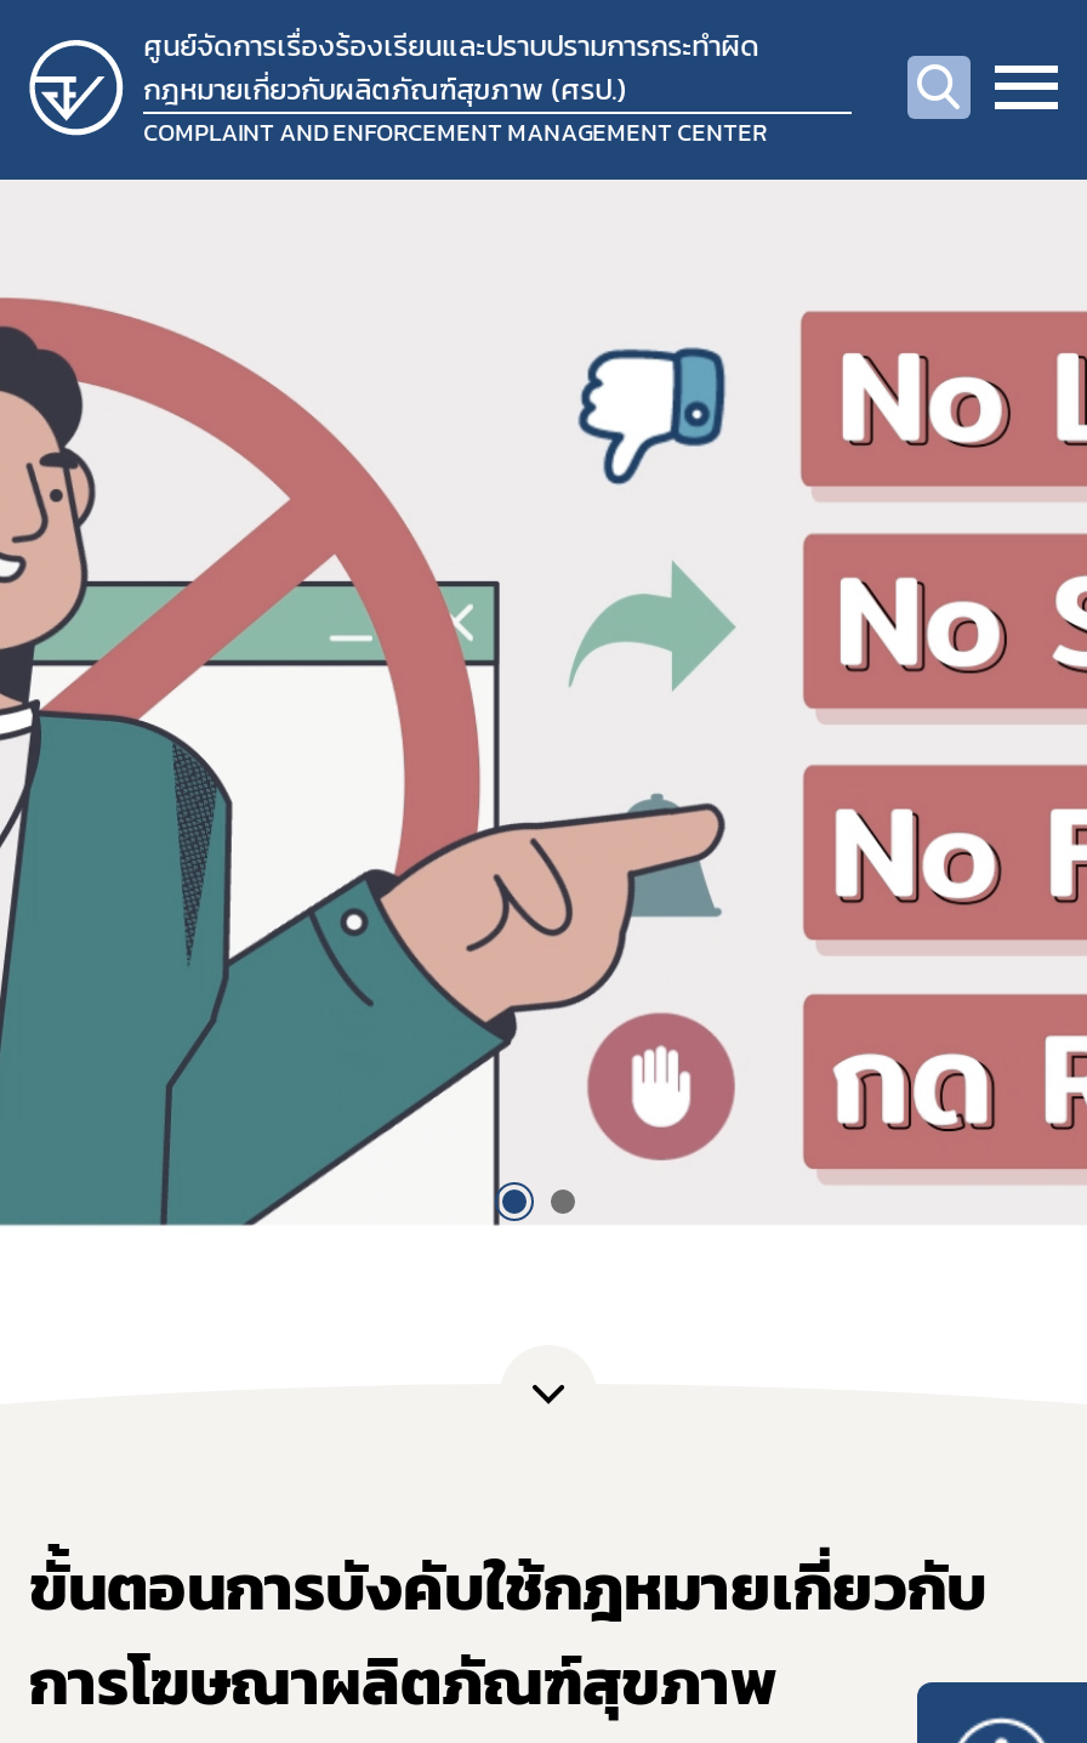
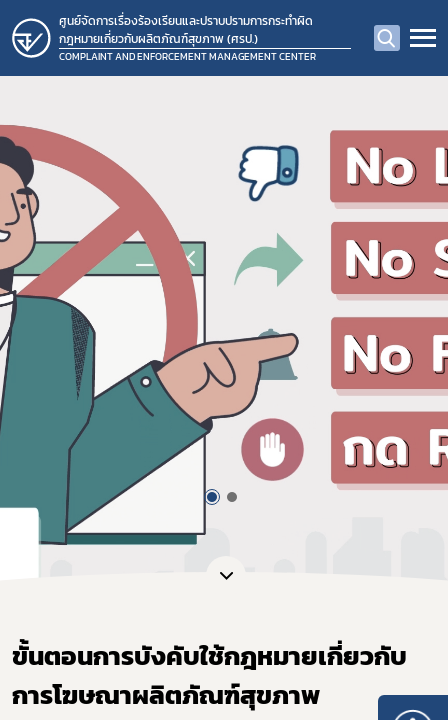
none -> [36,506,216,556] [image]

